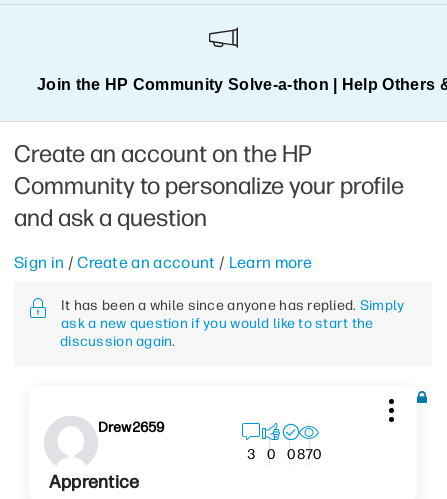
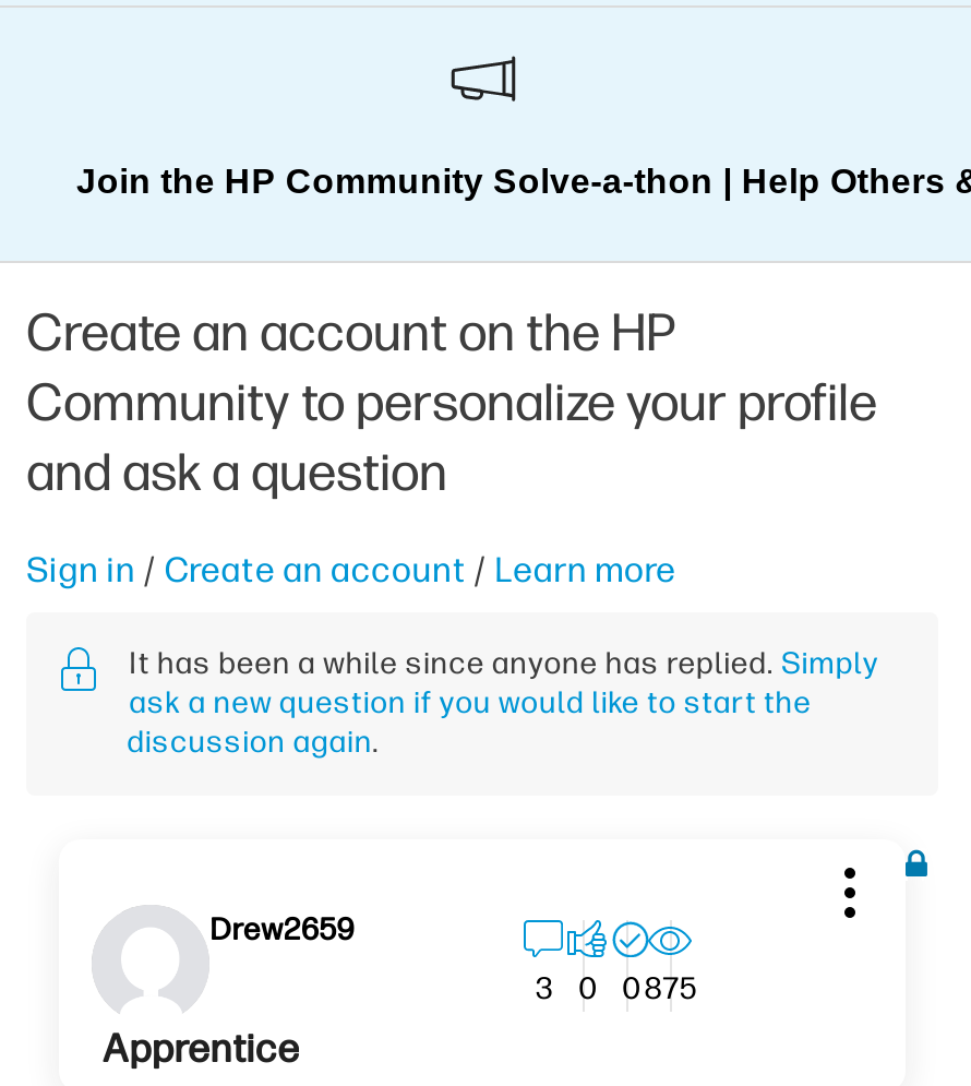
[247,445,321,463] 3 0 0 870 -> [535,969,696,1007] 3 0 0 875

